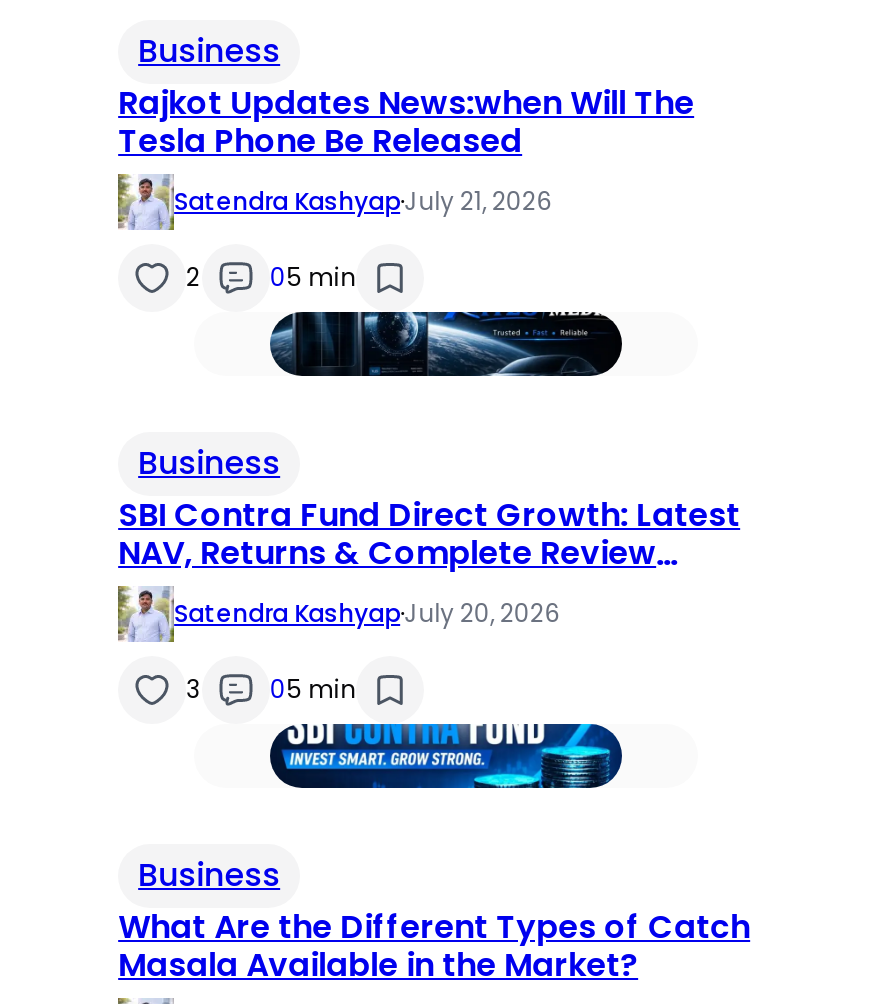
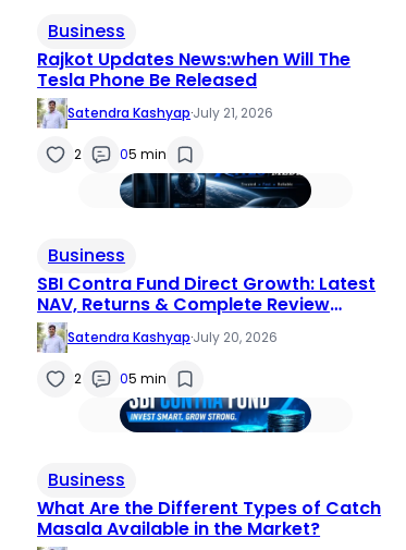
[186,673,200,707] 3 -> [74,370,82,388] 2

